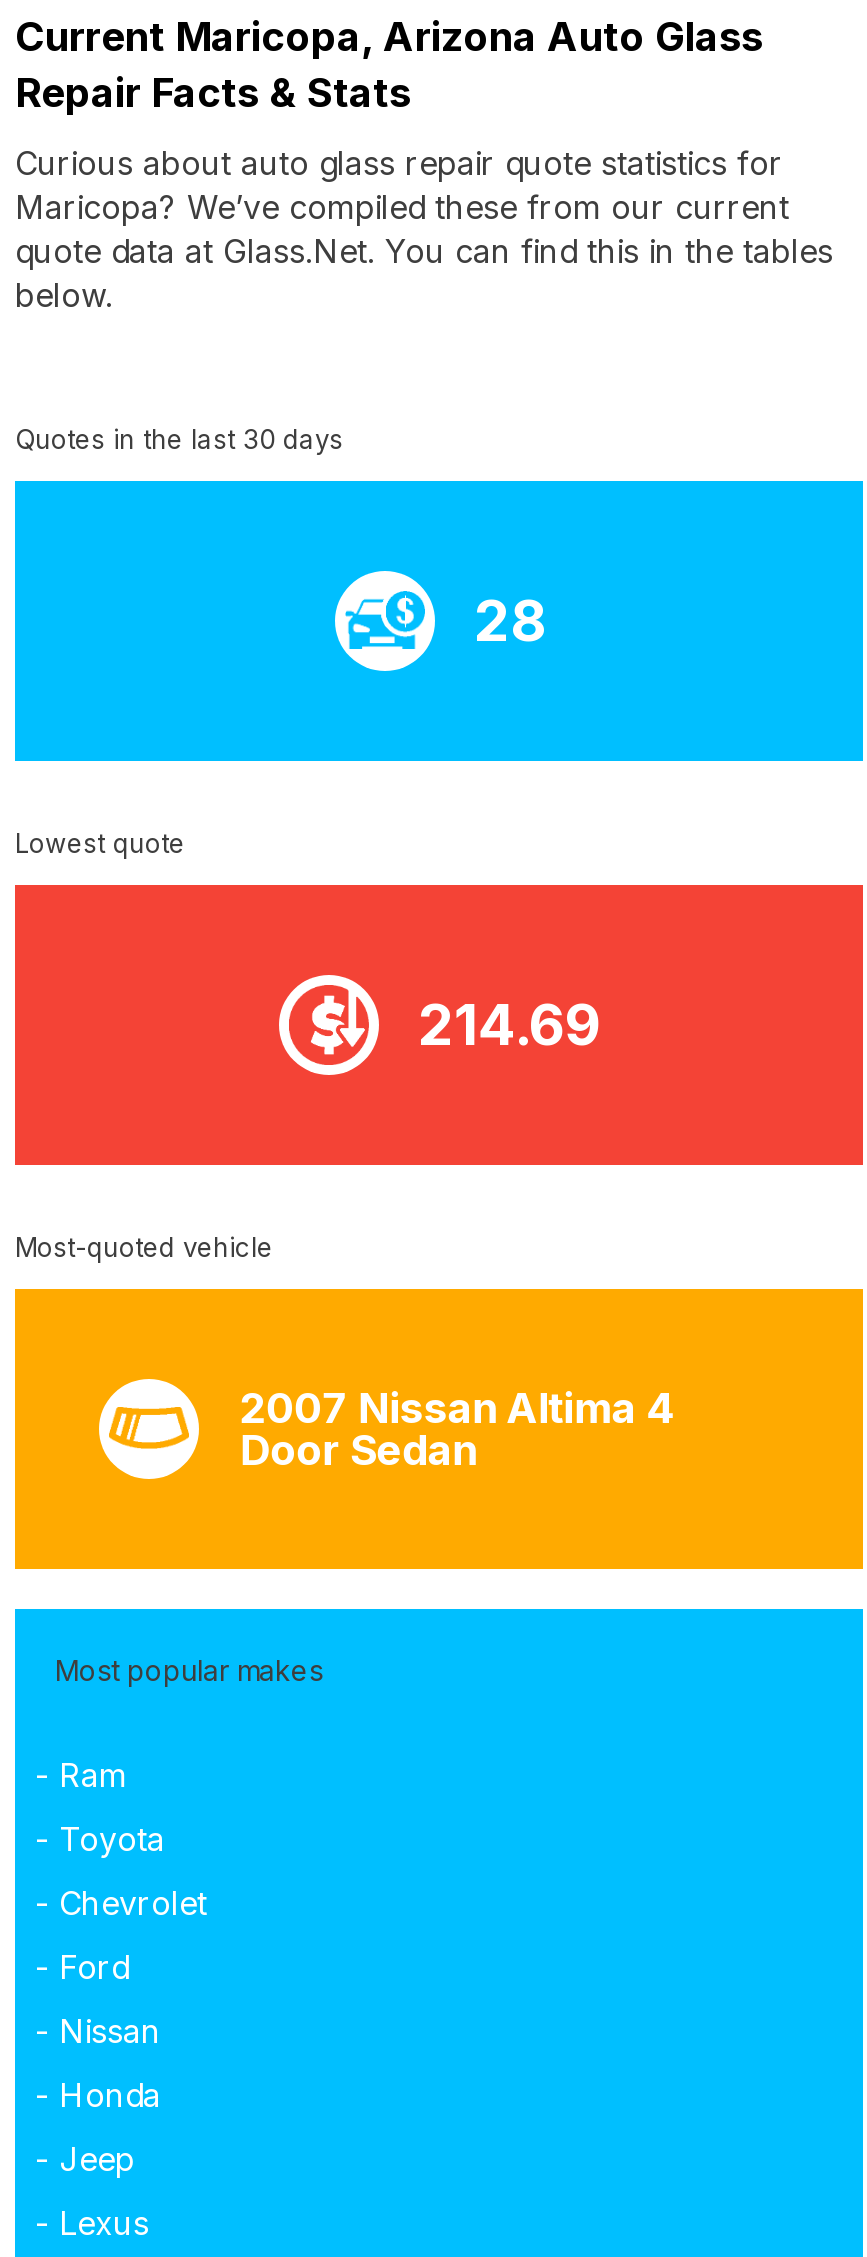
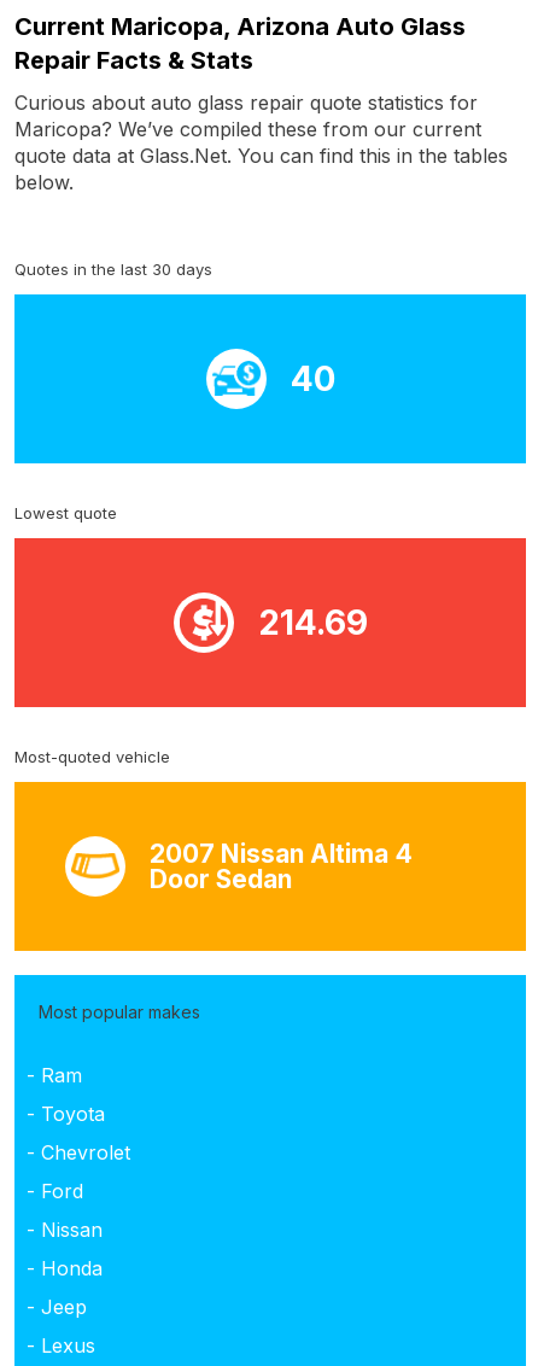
[474,586,544,654] 28 -> [290,358,335,399] 40

